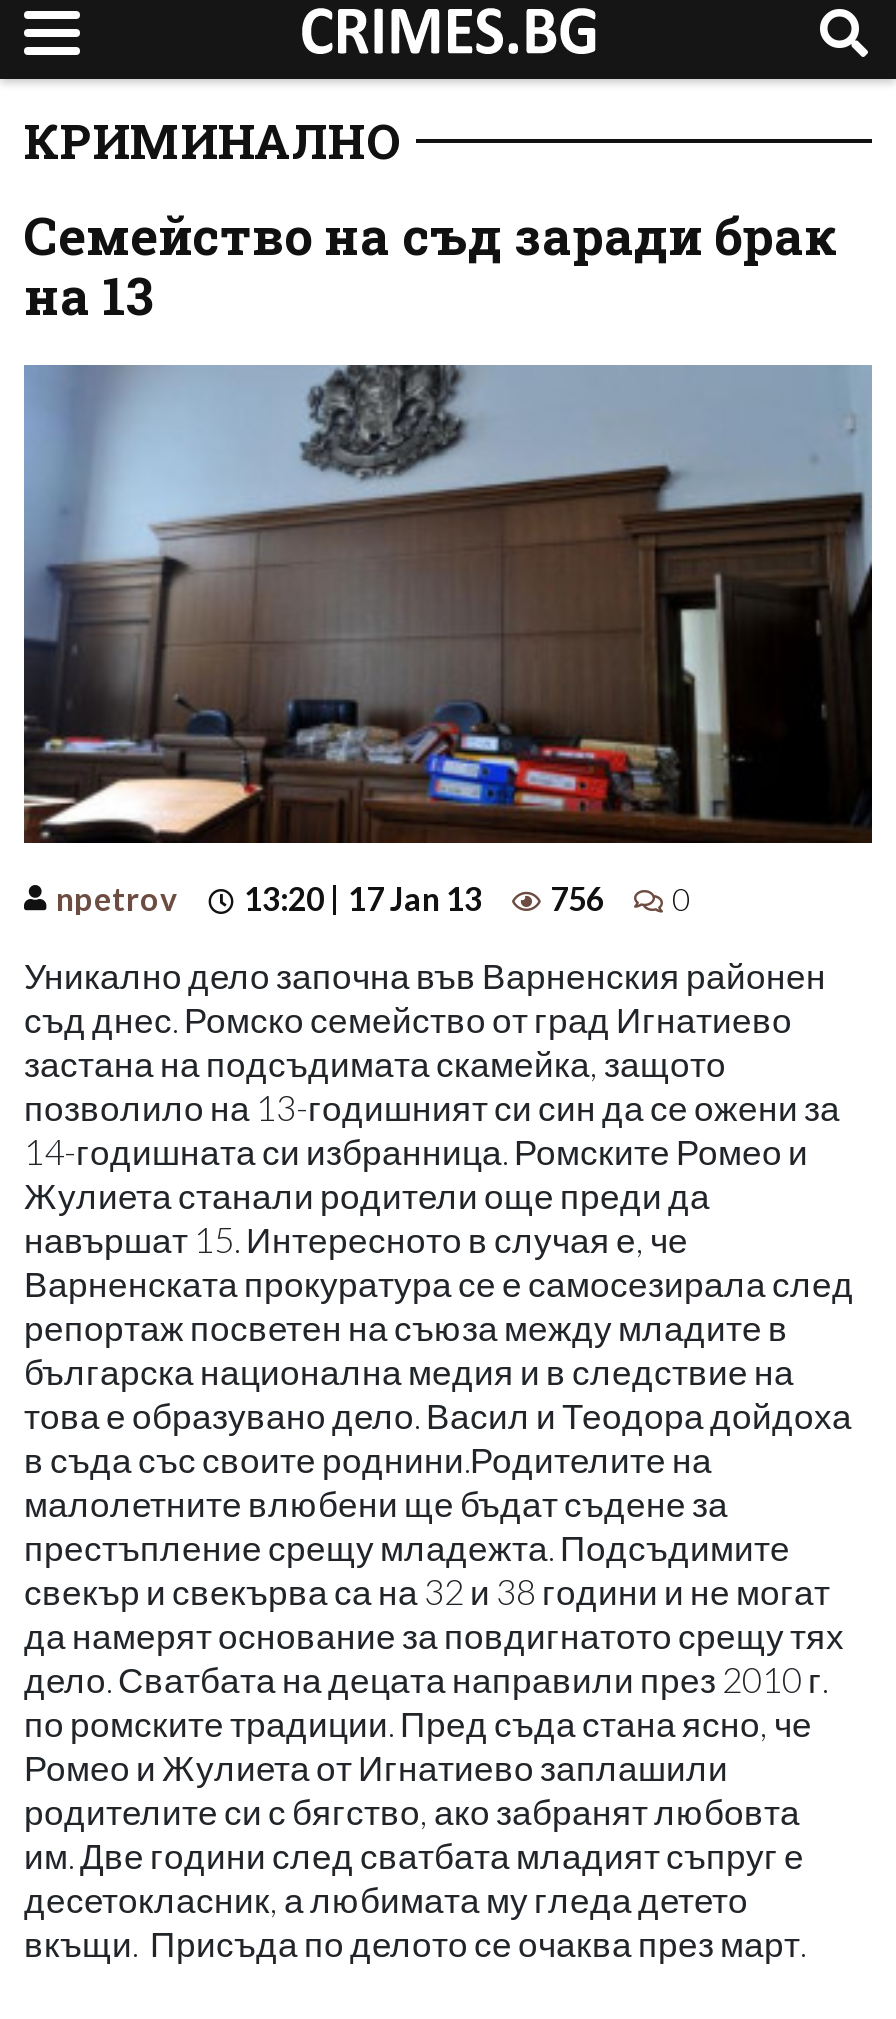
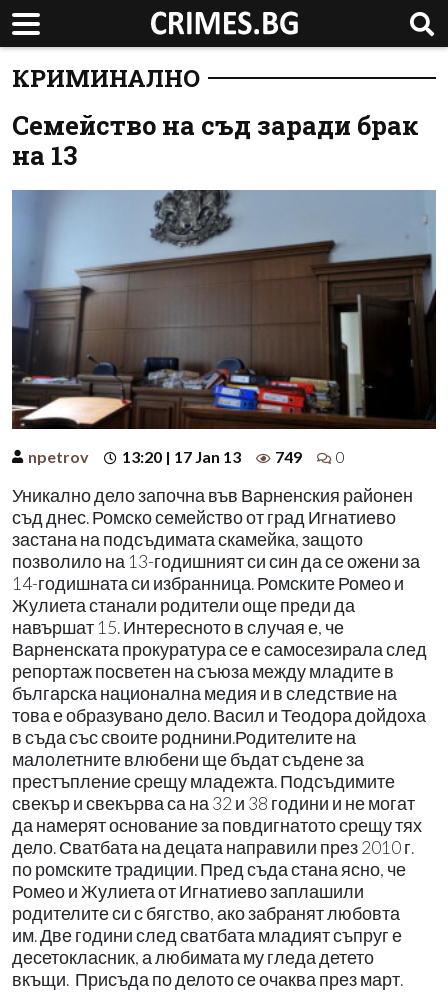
[550,878,604,916] 756 -> [275,446,302,465] 749

